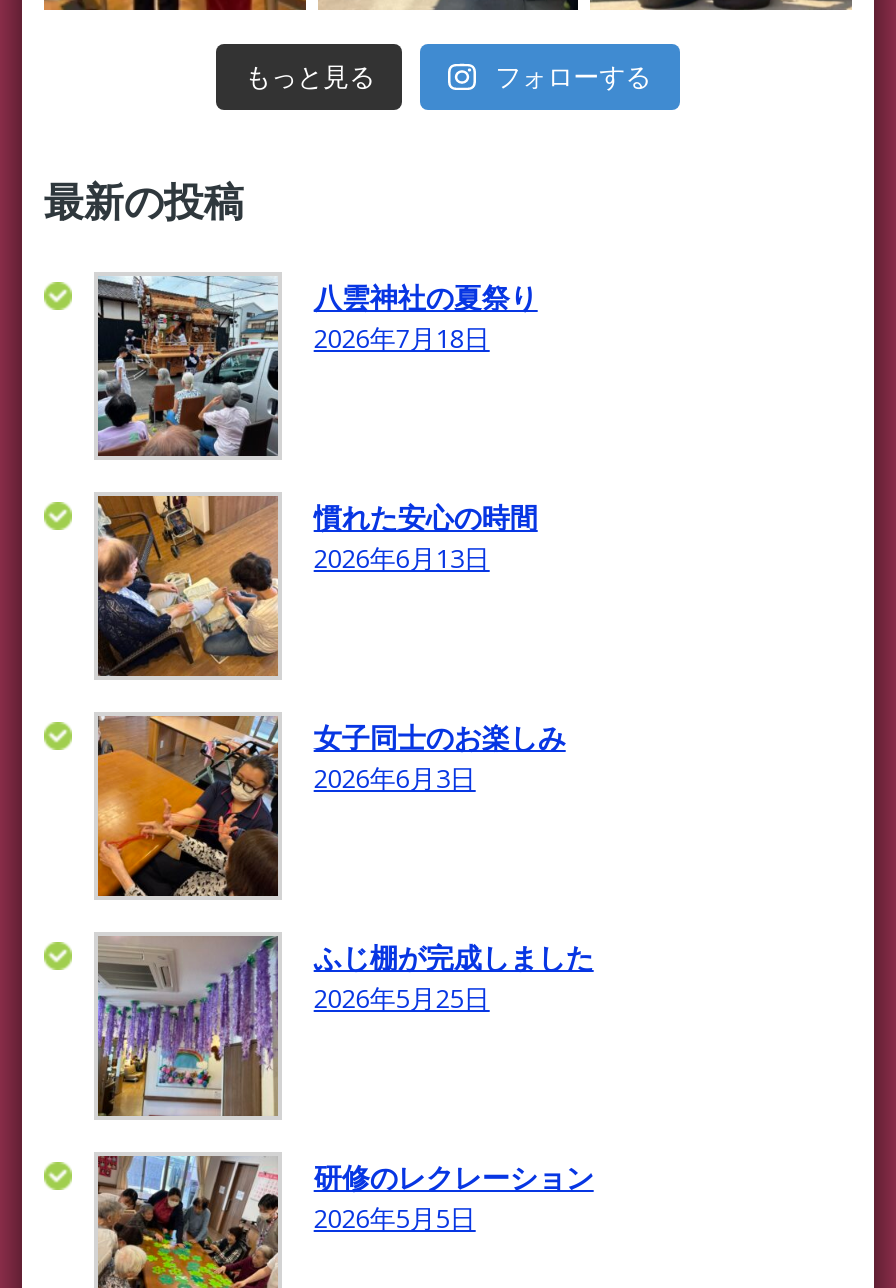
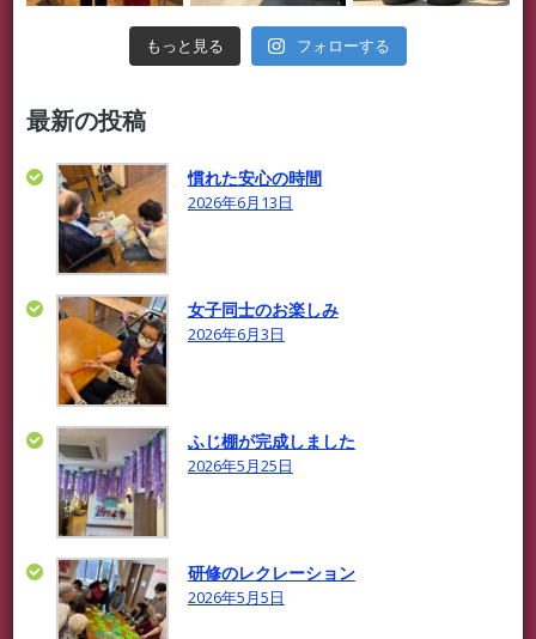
[96,276,538,458] [image] | 八雲神社の夏祭り | 2026年7月18日 -> none

